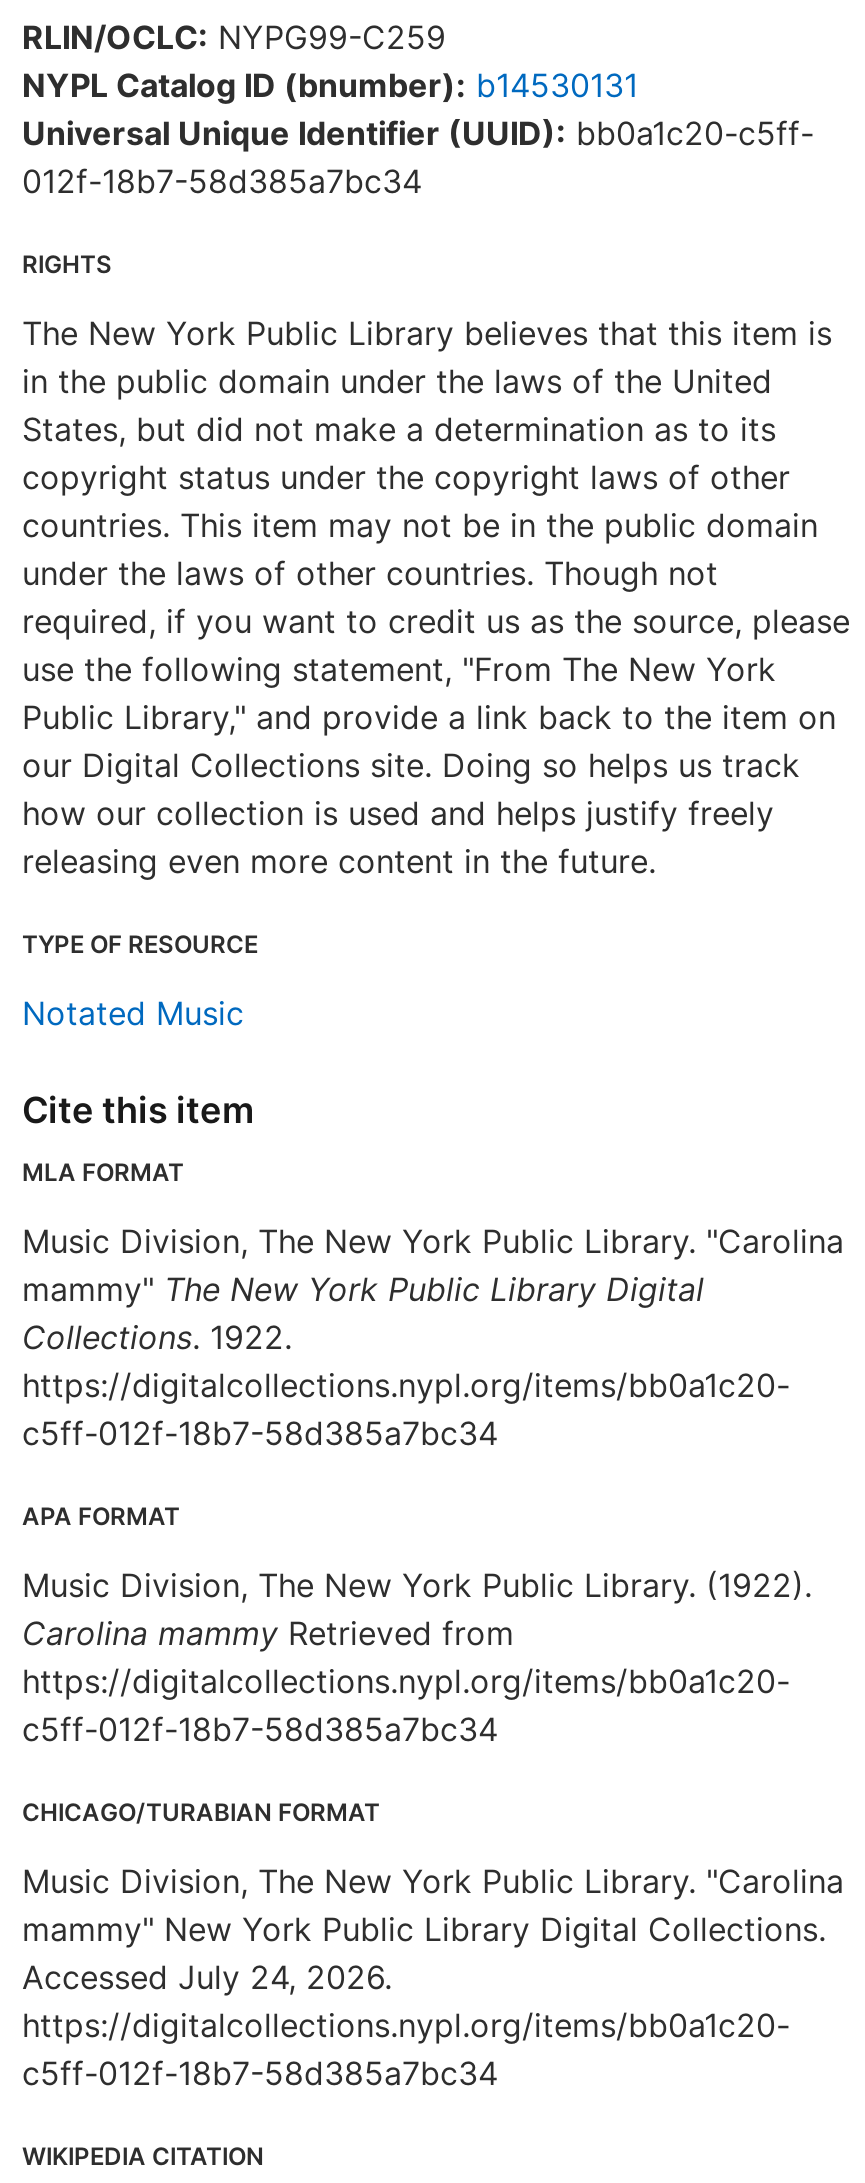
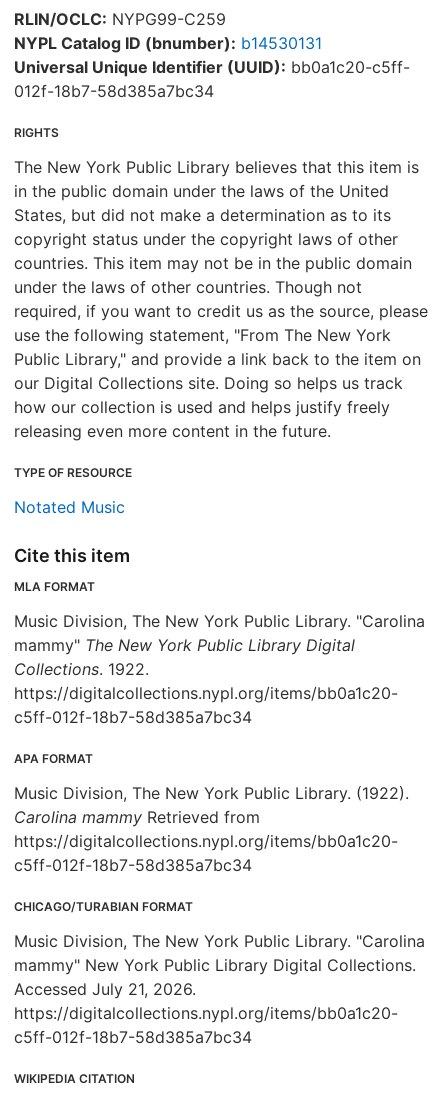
[22,1957,392,1997] Accessed July 24, 2026. -> [14,979,196,999] Accessed July 21, 2026.

